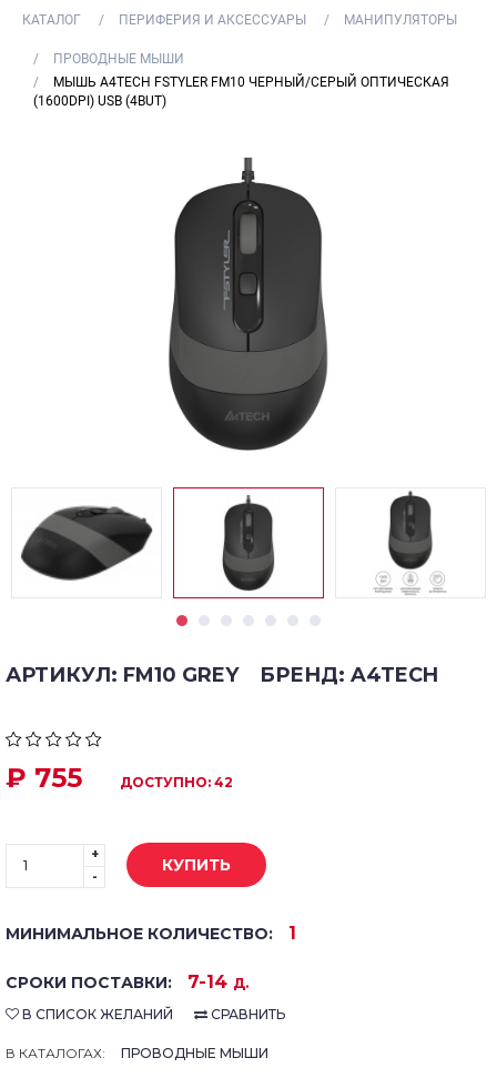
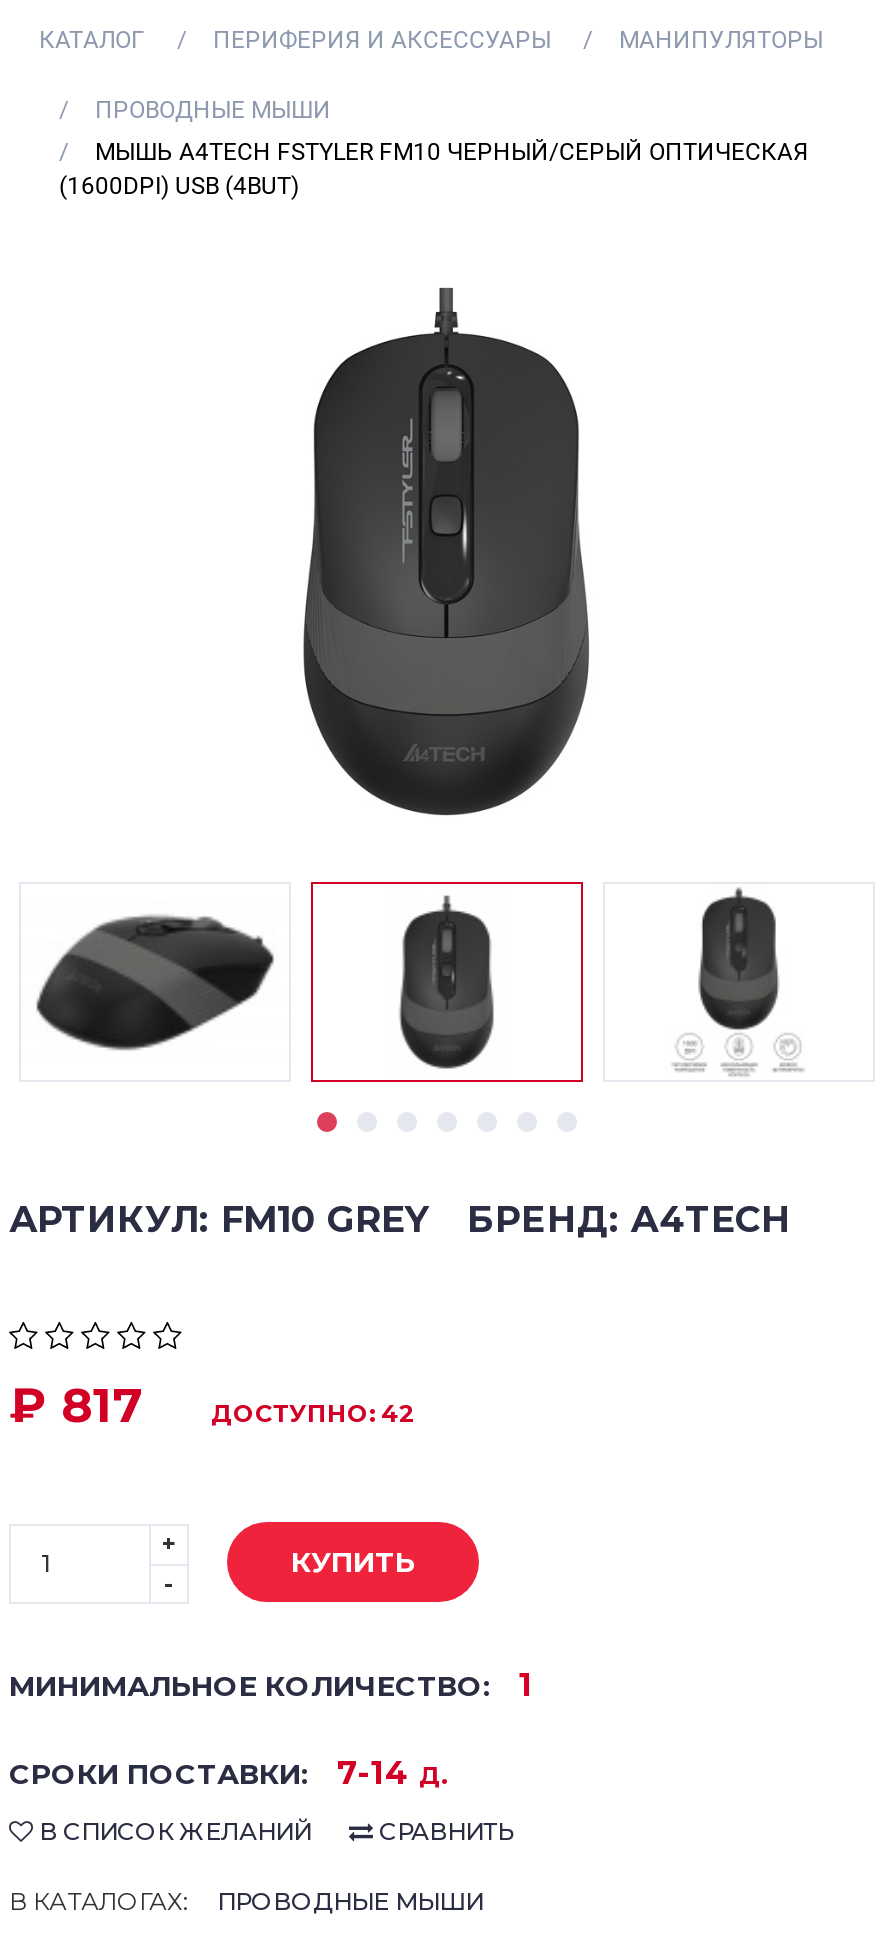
[6,762,82,794] ₽ 755 -> [9,1376,143,1434] ₽ 817

